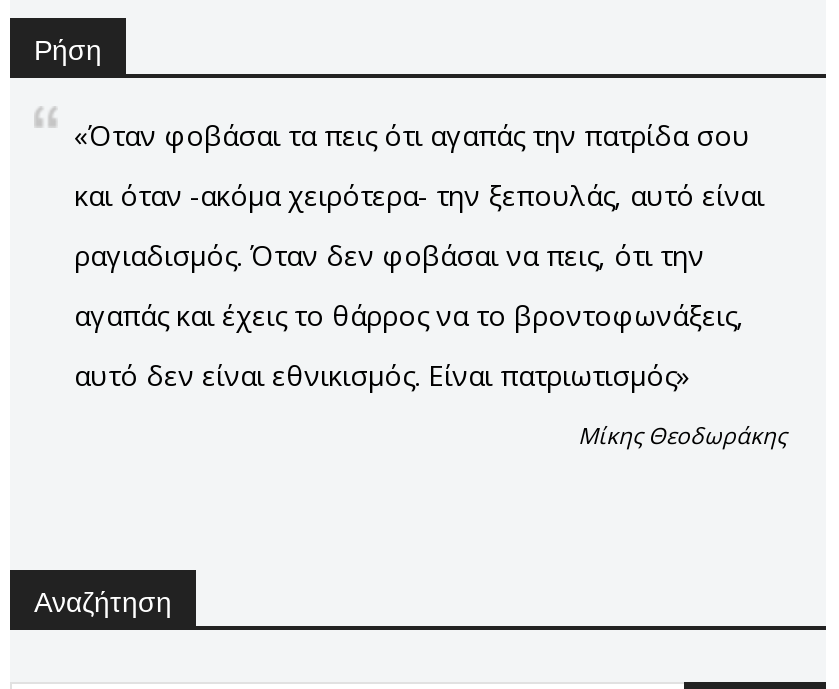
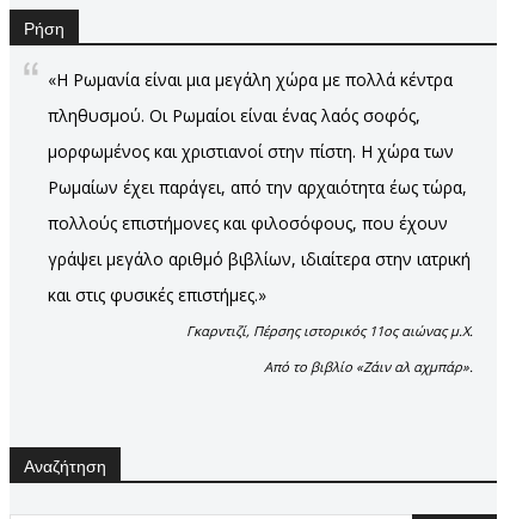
[74,116,786,450] «Όταν φοβάσαι τα πεις ότι αγαπάς την πατρίδα σου | και όταν -ακόμα χειρότερα- την ξεπουλάς, αυτό είναι | ραγιαδισμός. Όταν δεν φοβάσαι να πεις, ότι την | αγαπάς και έχεις το θάρρος να το βροντοφωνάξεις, | αυτό δεν είναι εθνικισμός. Είναι πατριωτισμός» | Μίκης Θεοδωράκης -> [48,68,473,375] «Η Ρωμανία είναι μια μεγάλη χώρα με πολλά κέντρα | πληθυσμού. Οι Ρωμαίοι είναι ένας λαός σοφός, | μορφωμένος και χριστιανοί στην πίστη. Η χώρα των | Ρωμαίων έχει παράγει, από την αρχαιότητα έως τώρα, | πολλούς επιστήμονες και φιλοσόφους, που έχουν | γράψει μεγάλο αριθμό βιβλίων, ιδιαίτερα στην ιατρική | και στις φυσικές επιστήμες.» | Γκαρντιζί, Πέρσης ιστορικός 11ος αιώνας μ.Χ. | Από το βιβλίο «Ζάιν αλ αχμπάρ».

